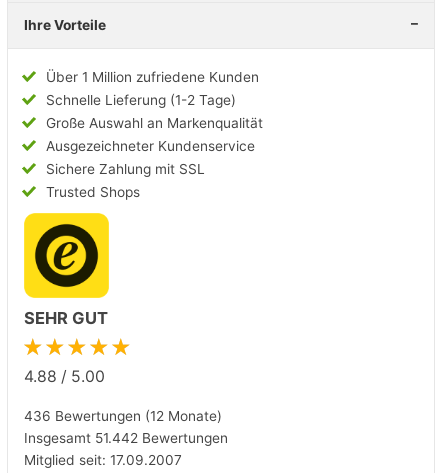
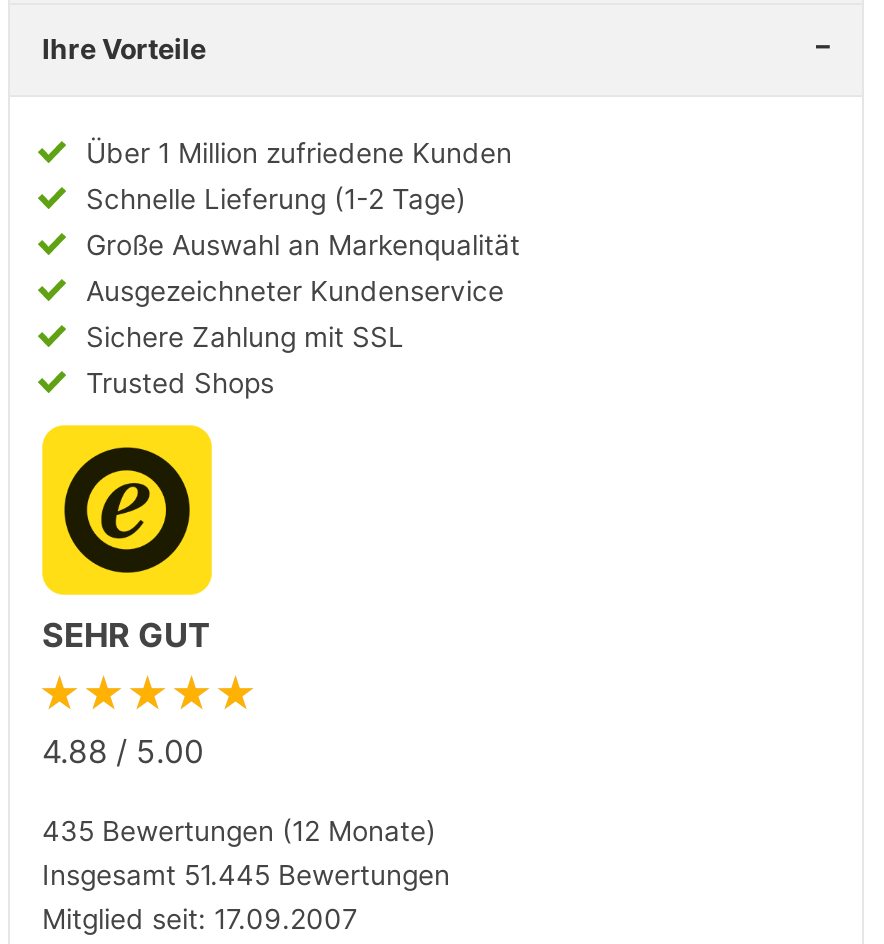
[24,408,222,424] 436 Bewertungen (12 Monate) -> [42,815,436,847] 435 Bewertungen (12 Monate)
[24,430,228,446] Insgesamt 51.442 Bewertungen -> [42,859,450,891] Insgesamt 51.445 Bewertungen

